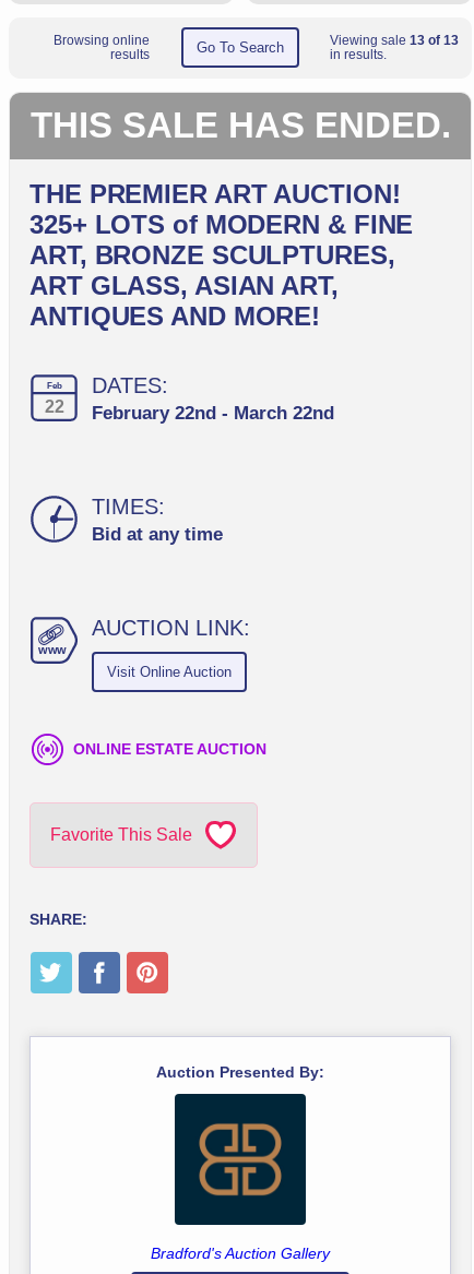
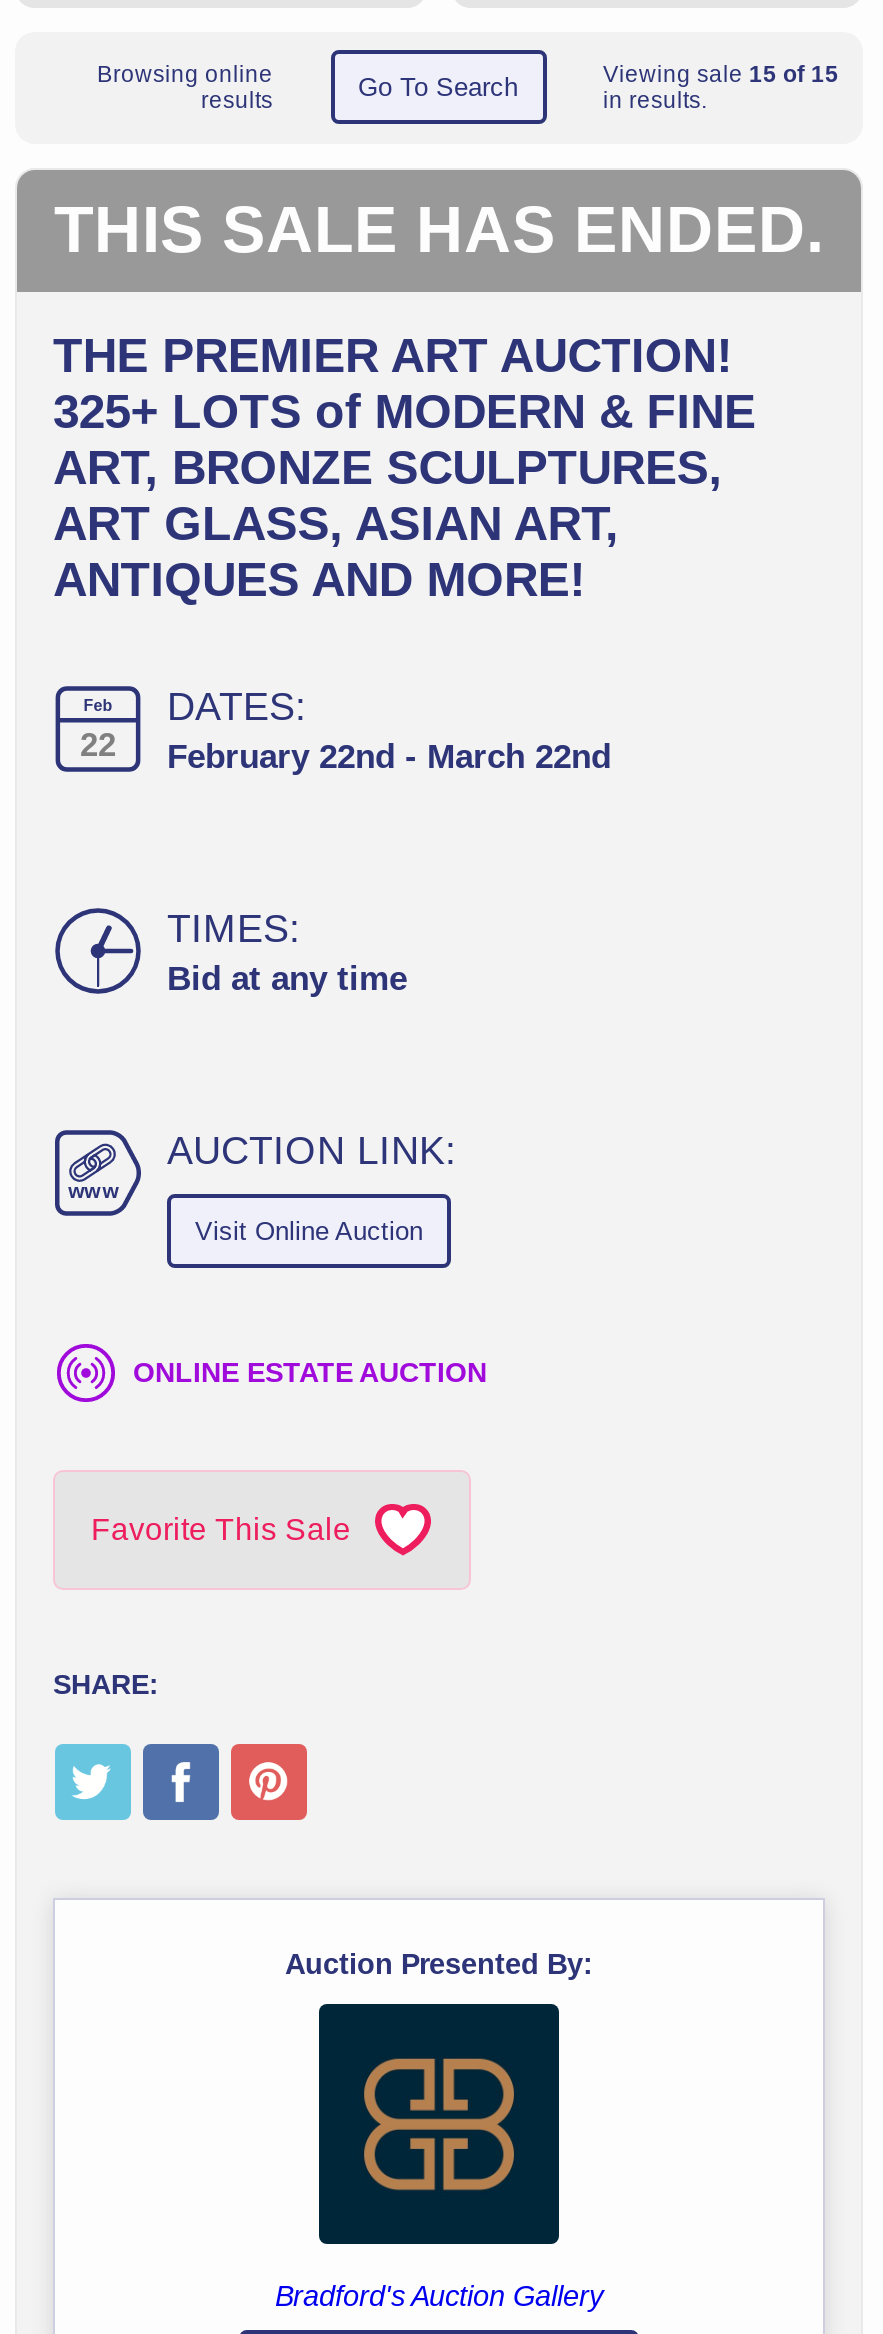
[330,33,459,47] Viewing sale 13 of 13 -> [603,60,839,86] Viewing sale 15 of 15

